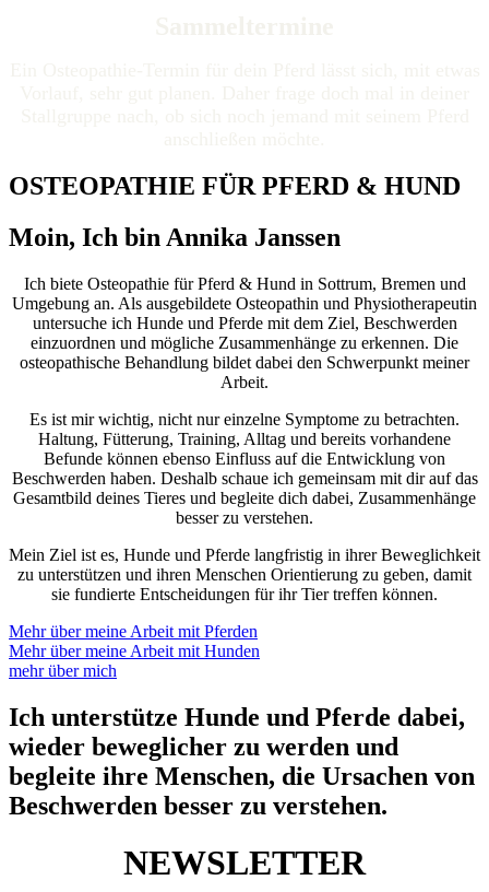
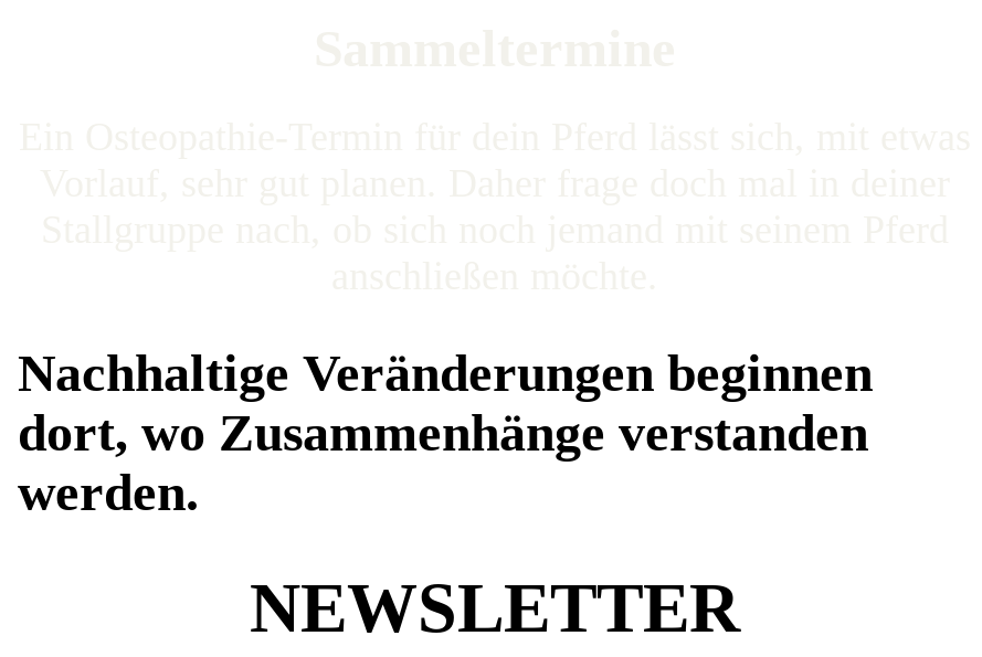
[9,172,480,820] OSTEOPATHIE FÜR PFERD & HUND | Moin, Ich bin Annika Janssen | Ich biete Osteopathie für Pferd & Hund in Sottrum, Bremen und | Umgebung an. Als ausgebildete Osteopathin und Physiotherapeutin | untersuche ich Hunde und Pferde mit dem Ziel, Beschwerden | einzuordnen und mögliche Zusammenhänge zu erkennen. Die | osteopathische Behandlung bildet dabei den Schwerpunkt meiner | Arbeit. | Es ist mir wichtig, nicht nur einzelne Symptome zu betrachten. | Haltung, Fütterung, Training, Alltag und bereits vorhandene | Befunde können ebenso Einfluss auf die Entwicklung von | Beschwerden haben. Deshalb schaue ich gemeinsam mit dir auf das | Gesamtbild deines Tieres und begleite dich dabei, Zusammenhänge | besser zu verstehen. | Mein Ziel ist es, Hunde und Pferde langfristig in ihrer Beweglichkeit | zu unterstützen und ihren Menschen Orientierung zu geben, damit | sie fundierte Entscheidungen für ihr Tier treffen können. | Mehr über meine Arbeit mit Pferden | Mehr über meine Arbeit mit Hunden | mehr über mich | Ich unterstütze Hunde und Pferde dabei, | wieder beweglicher zu werden und | begleite ihre Menschen, die Ursachen von | Beschwerden besser zu verstehen. -> [18,344,873,521] Nachhaltige Veränderungen beginnen | dort, wo Zusammenhänge verstanden | werden.

